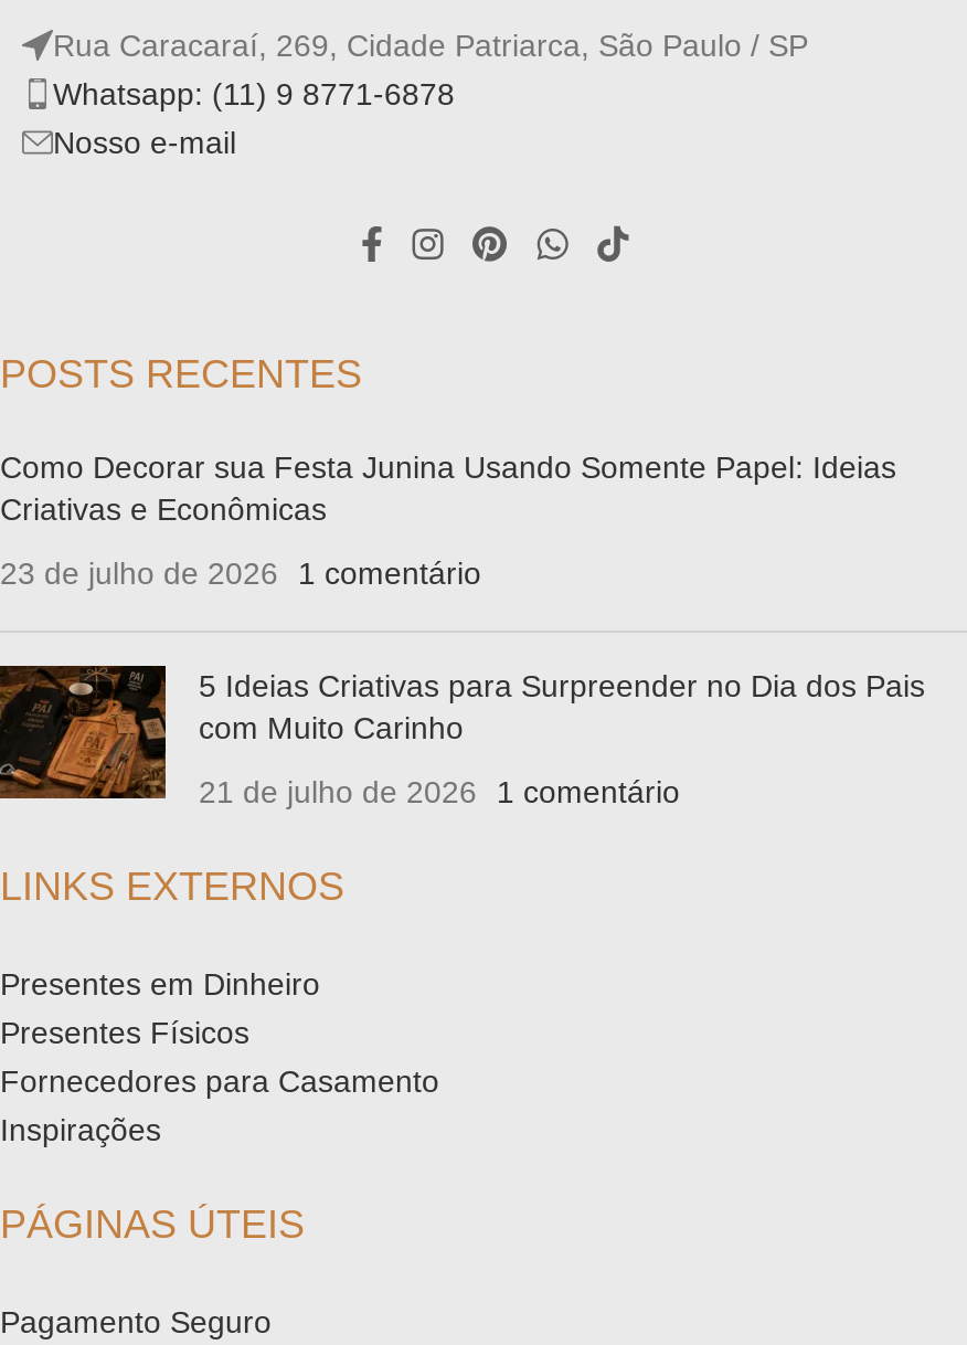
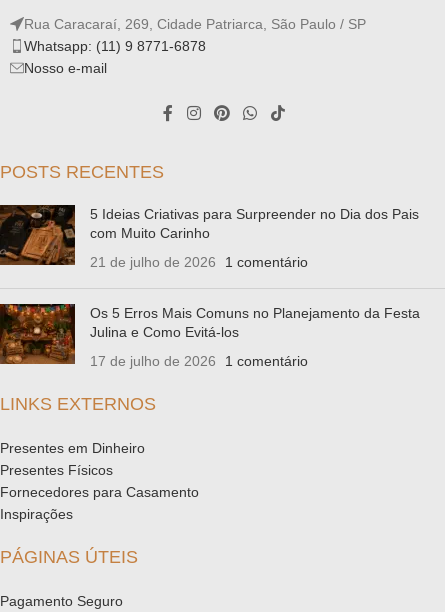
[0,448,896,589] Como Decorar sua Festa Junina Usando Somente Papel: Ideias | Criativas e Econômicas | 23 de julho de 2026 1 comentário -> none
moved [0,663,925,808] -> [0,204,419,270]: [image] | 5 Ideias Criativas para Surpreender no Dia dos Pais | com Muito Carinho | 21 de julho de 2026 1 comentário
none -> [3,303,420,369] [image] | Os 5 Erros Mais Comuns no Planejamento da Festa | Julina e Como Evitá-los | 17 de julho de 2026 1 comentário

